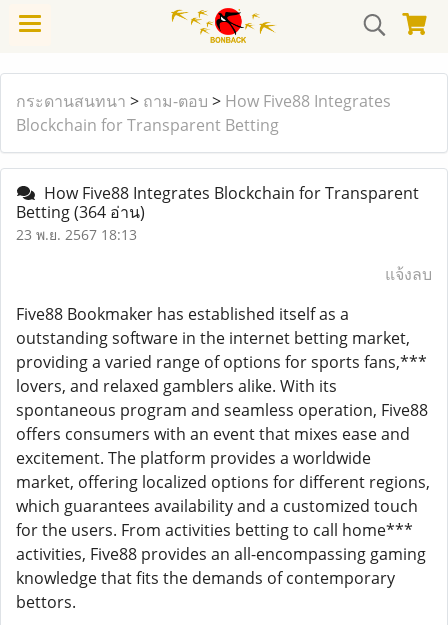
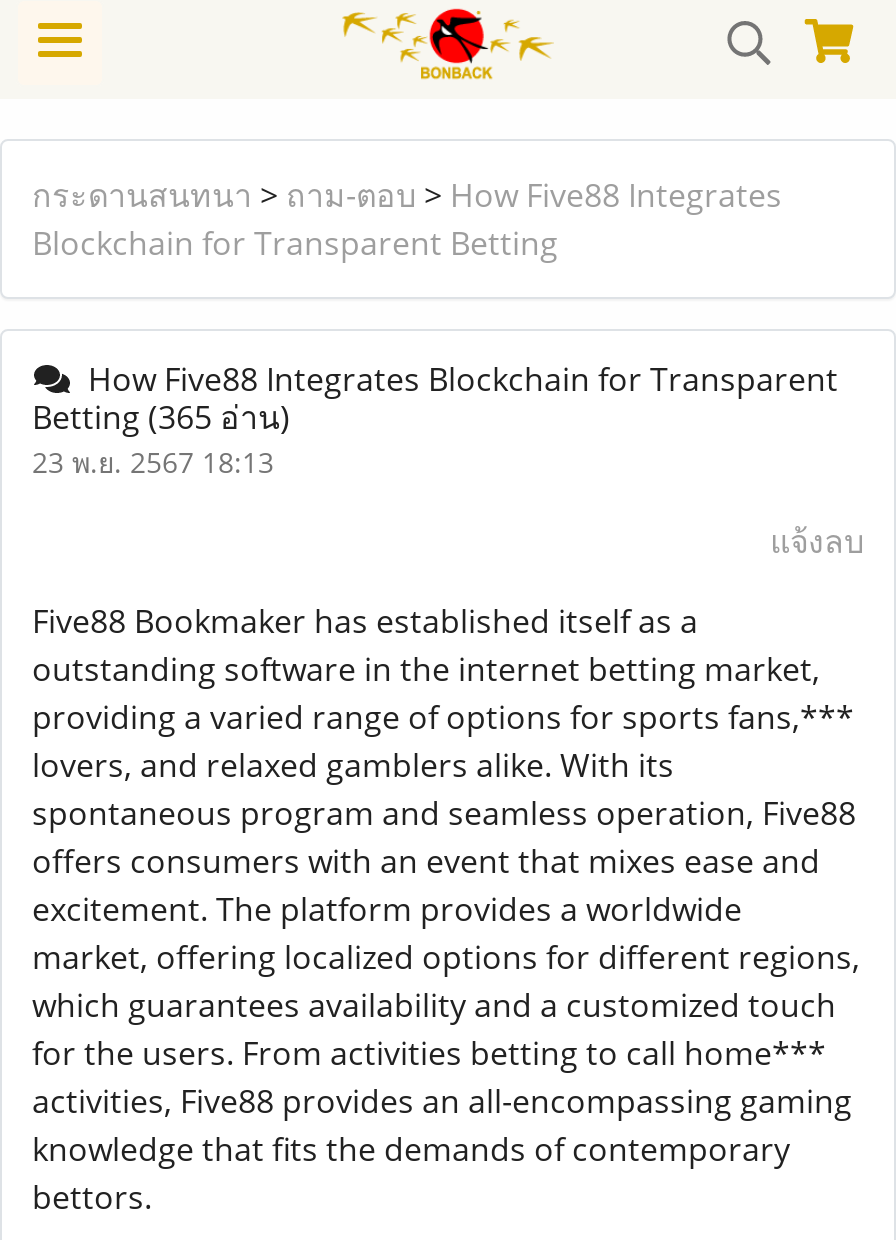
[16,201,145,223] Betting (364 อ่าน) -> [32,395,290,439] Betting (365 อ่าน)

